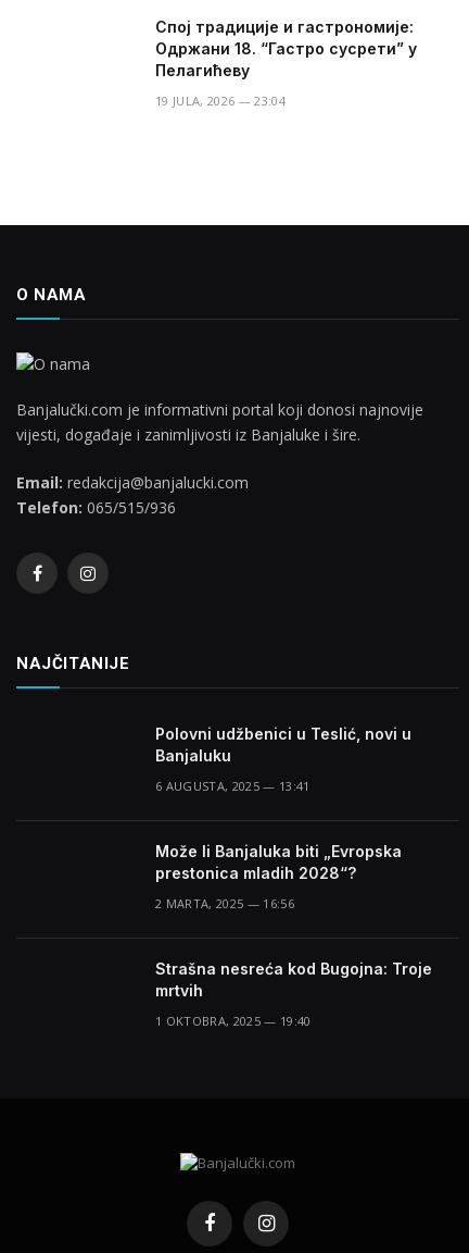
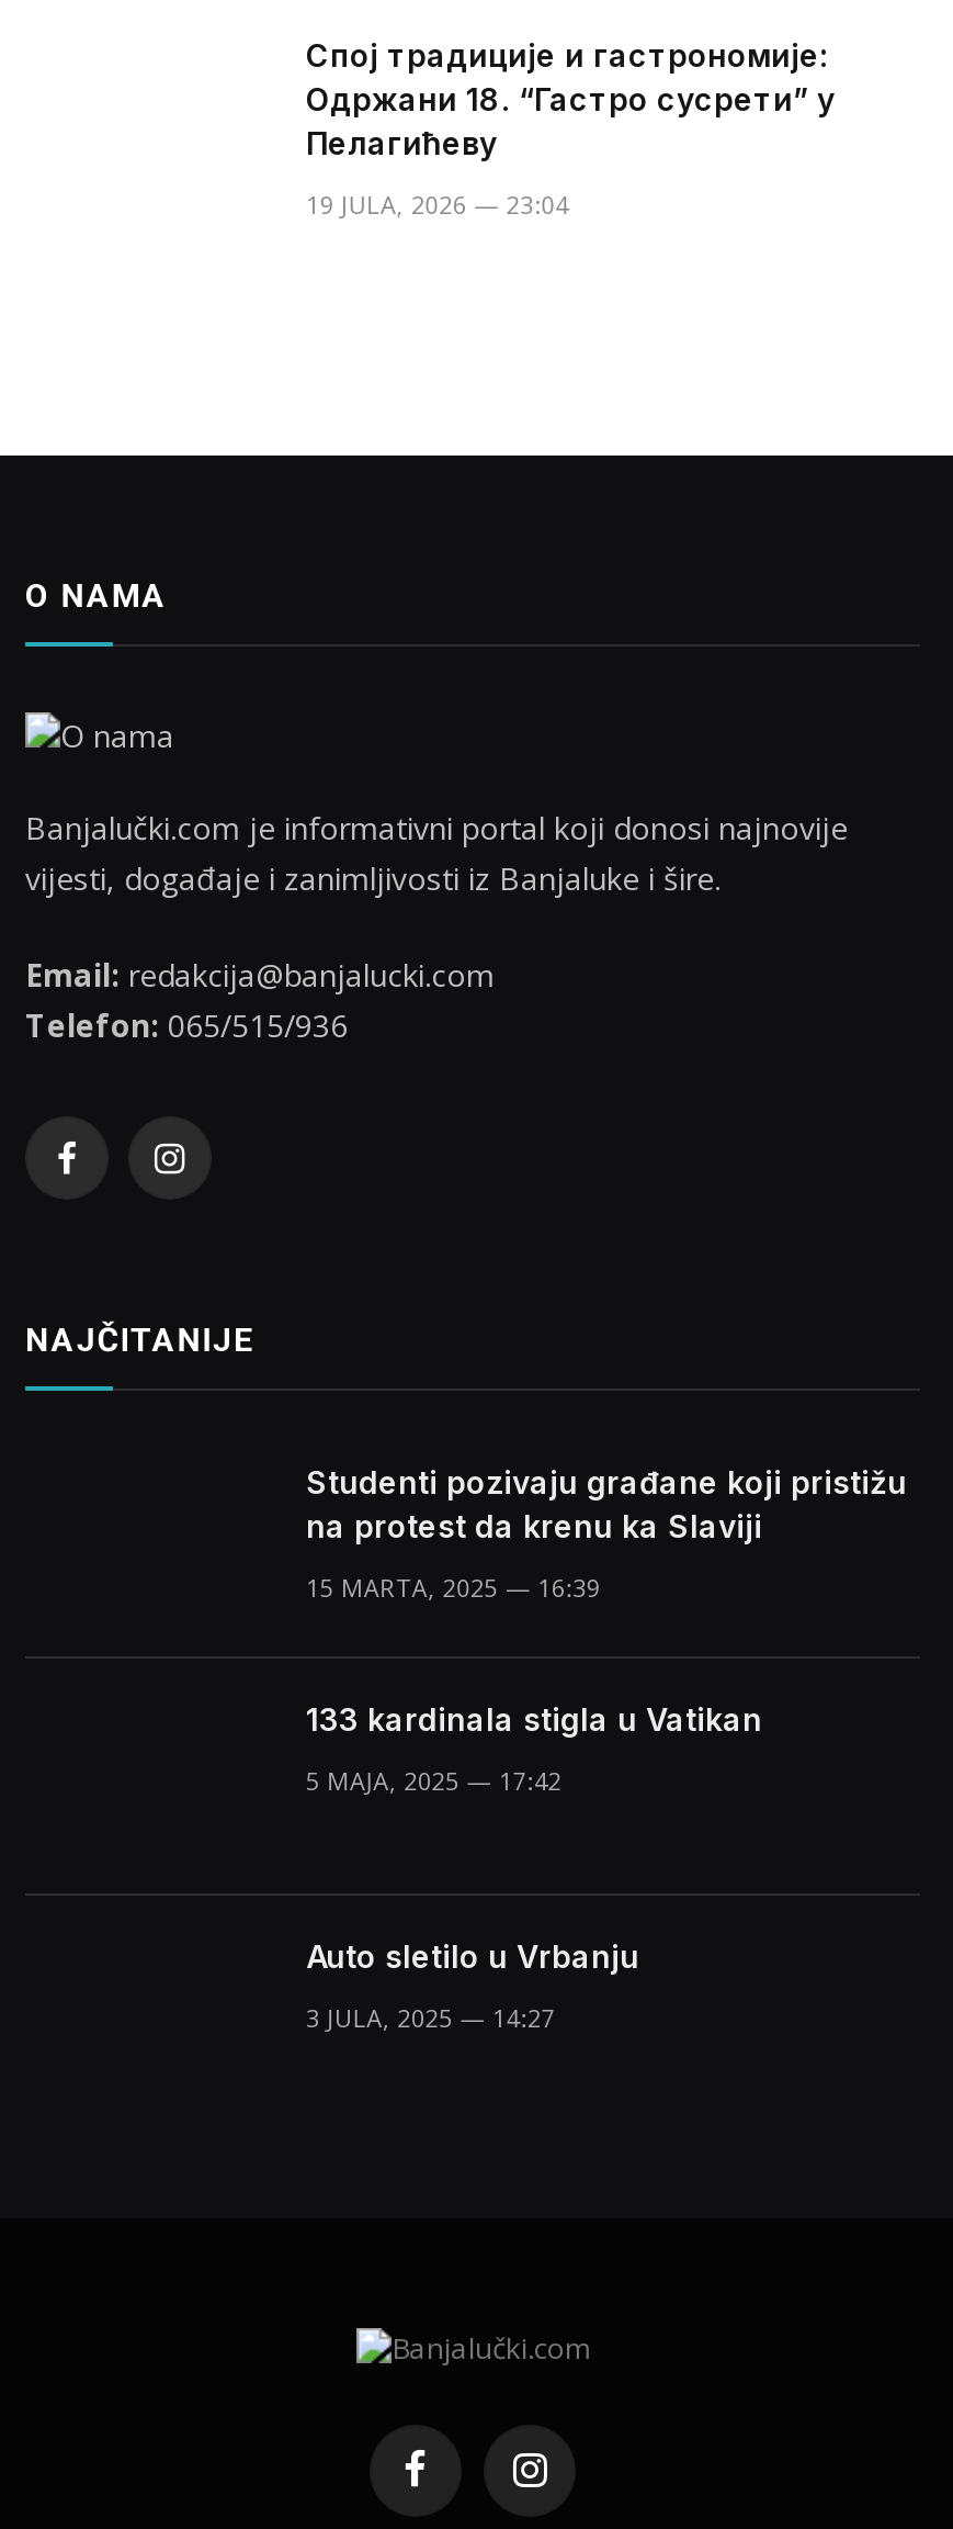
[155,724,411,764] Polovni udžbenici u Teslić, novi u | Banjaluku -> [306,1463,907,1544] Studenti pozivaju građane koji pristižu | na protest da krenu ka Slaviji
[155,777,310,794] 6 AUGUSTA, 2025 — 13:41 -> [306,1570,601,1603] 15 MARTA, 2025 — 16:39
[155,842,402,882] Može li Banjaluka biti „Evropska | prestonica mladih 2028“? -> [306,1700,762,1737] 133 kardinala stigla u Vatikan
[155,895,294,911] 2 MARTA, 2025 — 16:56 -> [306,1763,562,1796] 5 MAJA, 2025 — 17:42
[155,959,432,999] Strašna nesreća kod Bugojna: Troje | mrtvih -> [306,1937,639,1974] Auto sletilo u Vrbanju
[155,1012,311,1029] 1 OKTOBRA, 2025 — 19:40 -> [306,2000,555,2033] 3 JULA, 2025 — 14:27

